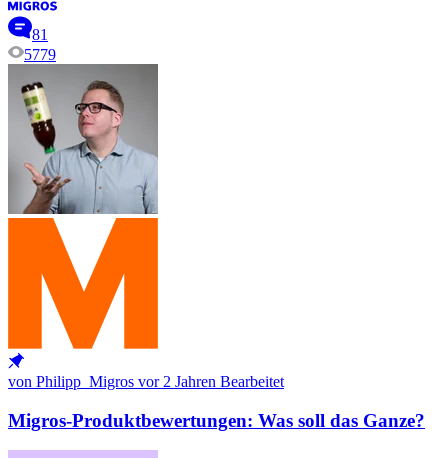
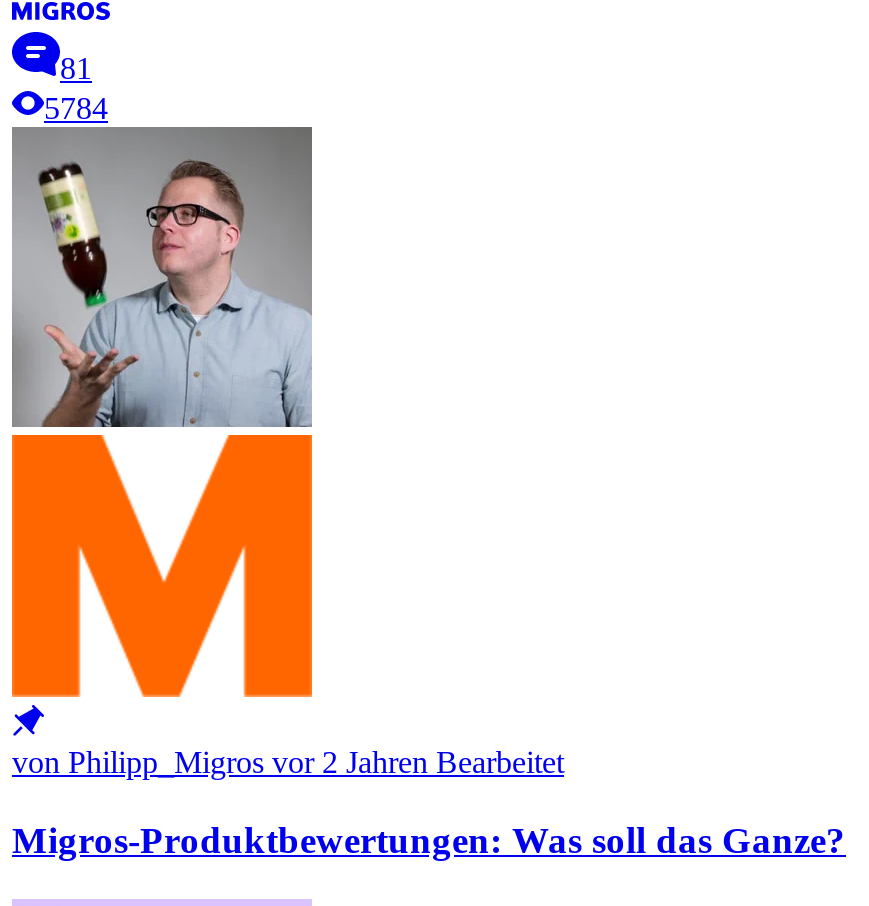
[24,46,56,63] 5779 -> [44,91,108,125] 5784

